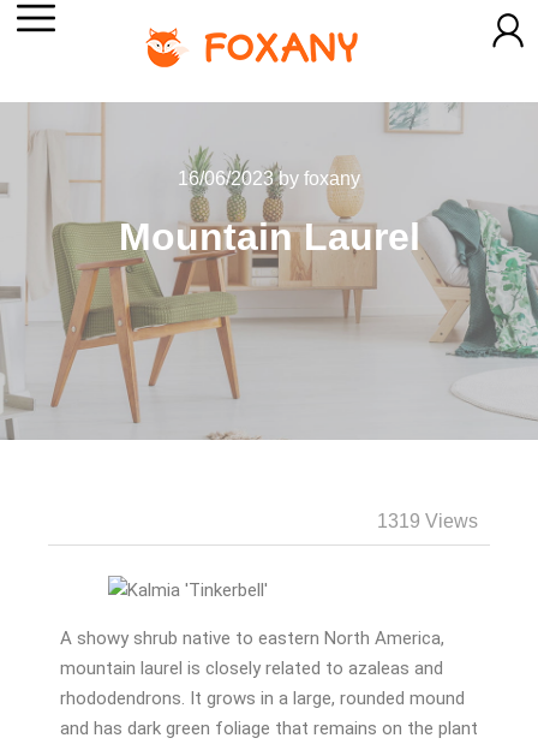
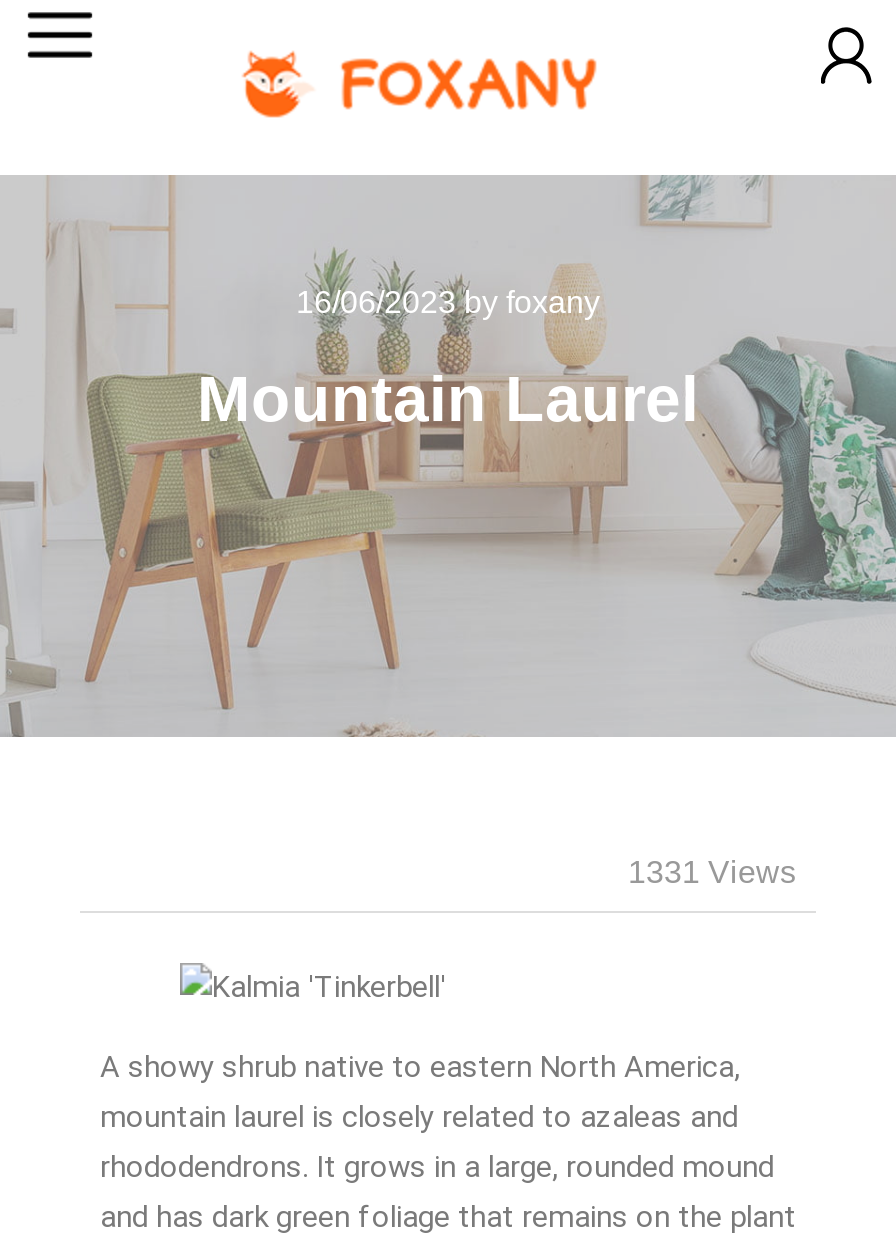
[377,511,478,531] 1319 Views -> [628,855,796,889] 1331 Views

